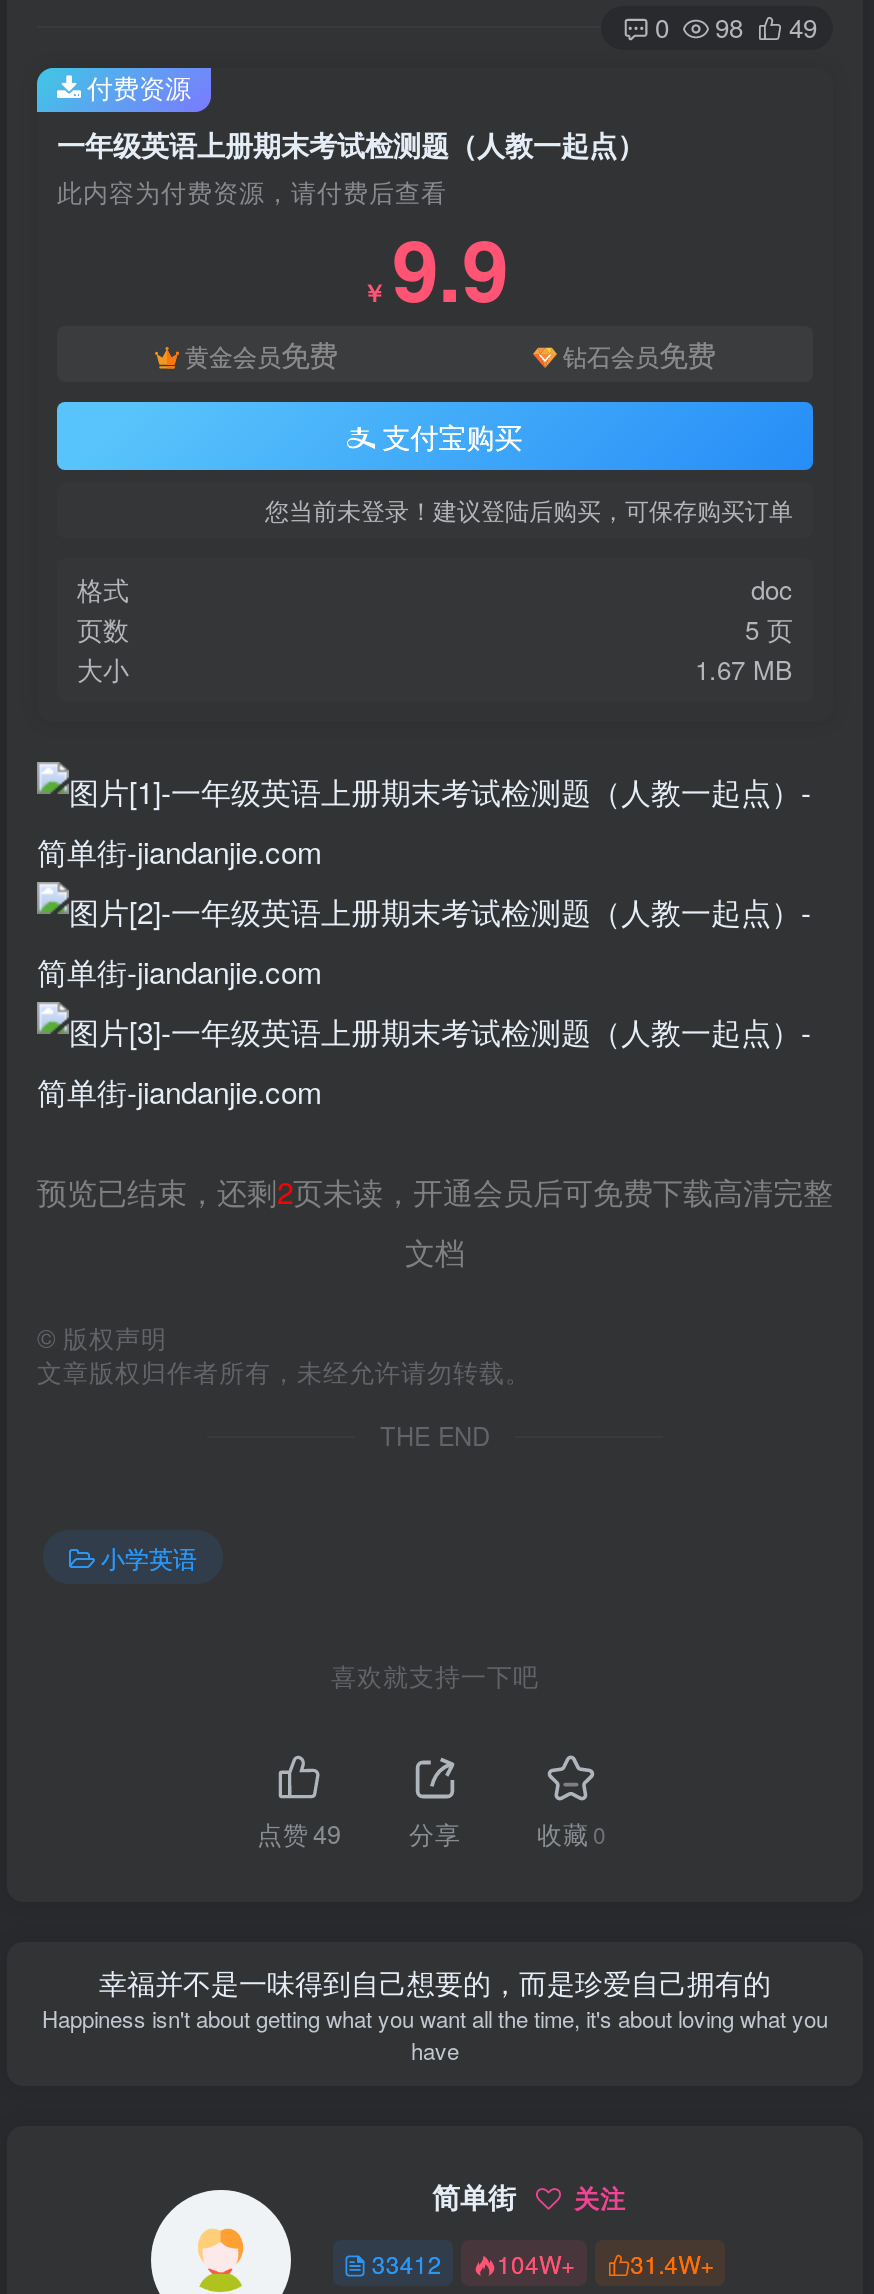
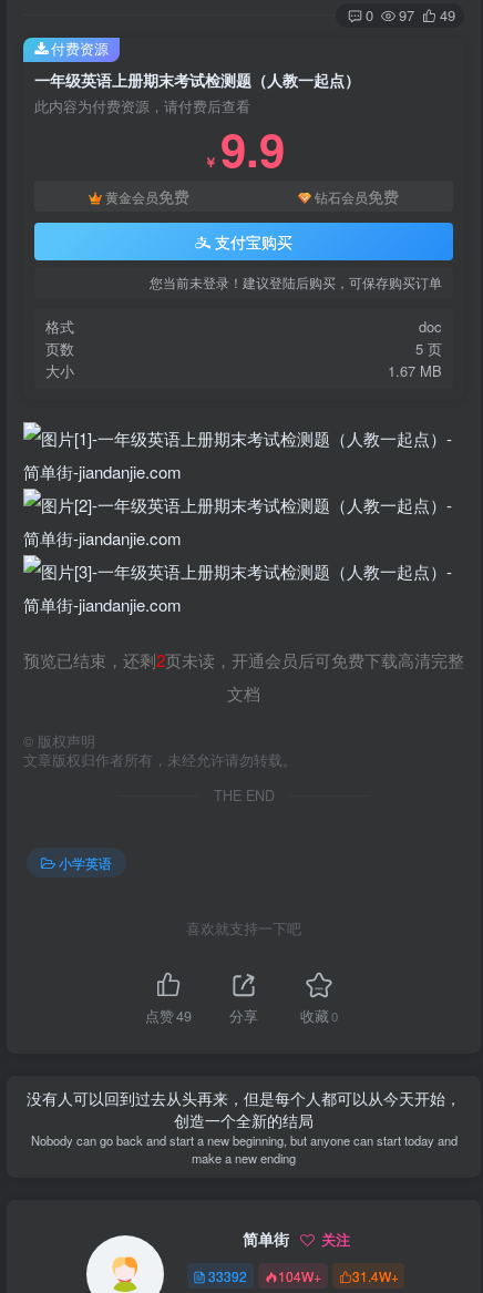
[655,9,817,47] 0 98 49 -> [366,5,455,26] 0 97 49
[42,1962,828,2066] 幸福并不是一味得到自己想要的，而是珍爱自己拥有的 | Happiness isn't about getting what you want all the time, it's about loving what you | have -> [27,1087,461,1167] 没有人可以回到过去从头再来，但是每个人都可以从今天开始， | 创造一个全新的结局 | Nobody can go back and start a new beginning, but anyone can start today and | make a new ending
[372,2246,714,2280] 33412 104W+ 31.4W+ -> [209,1266,398,1285] 33392 104W+ 31.4W+

